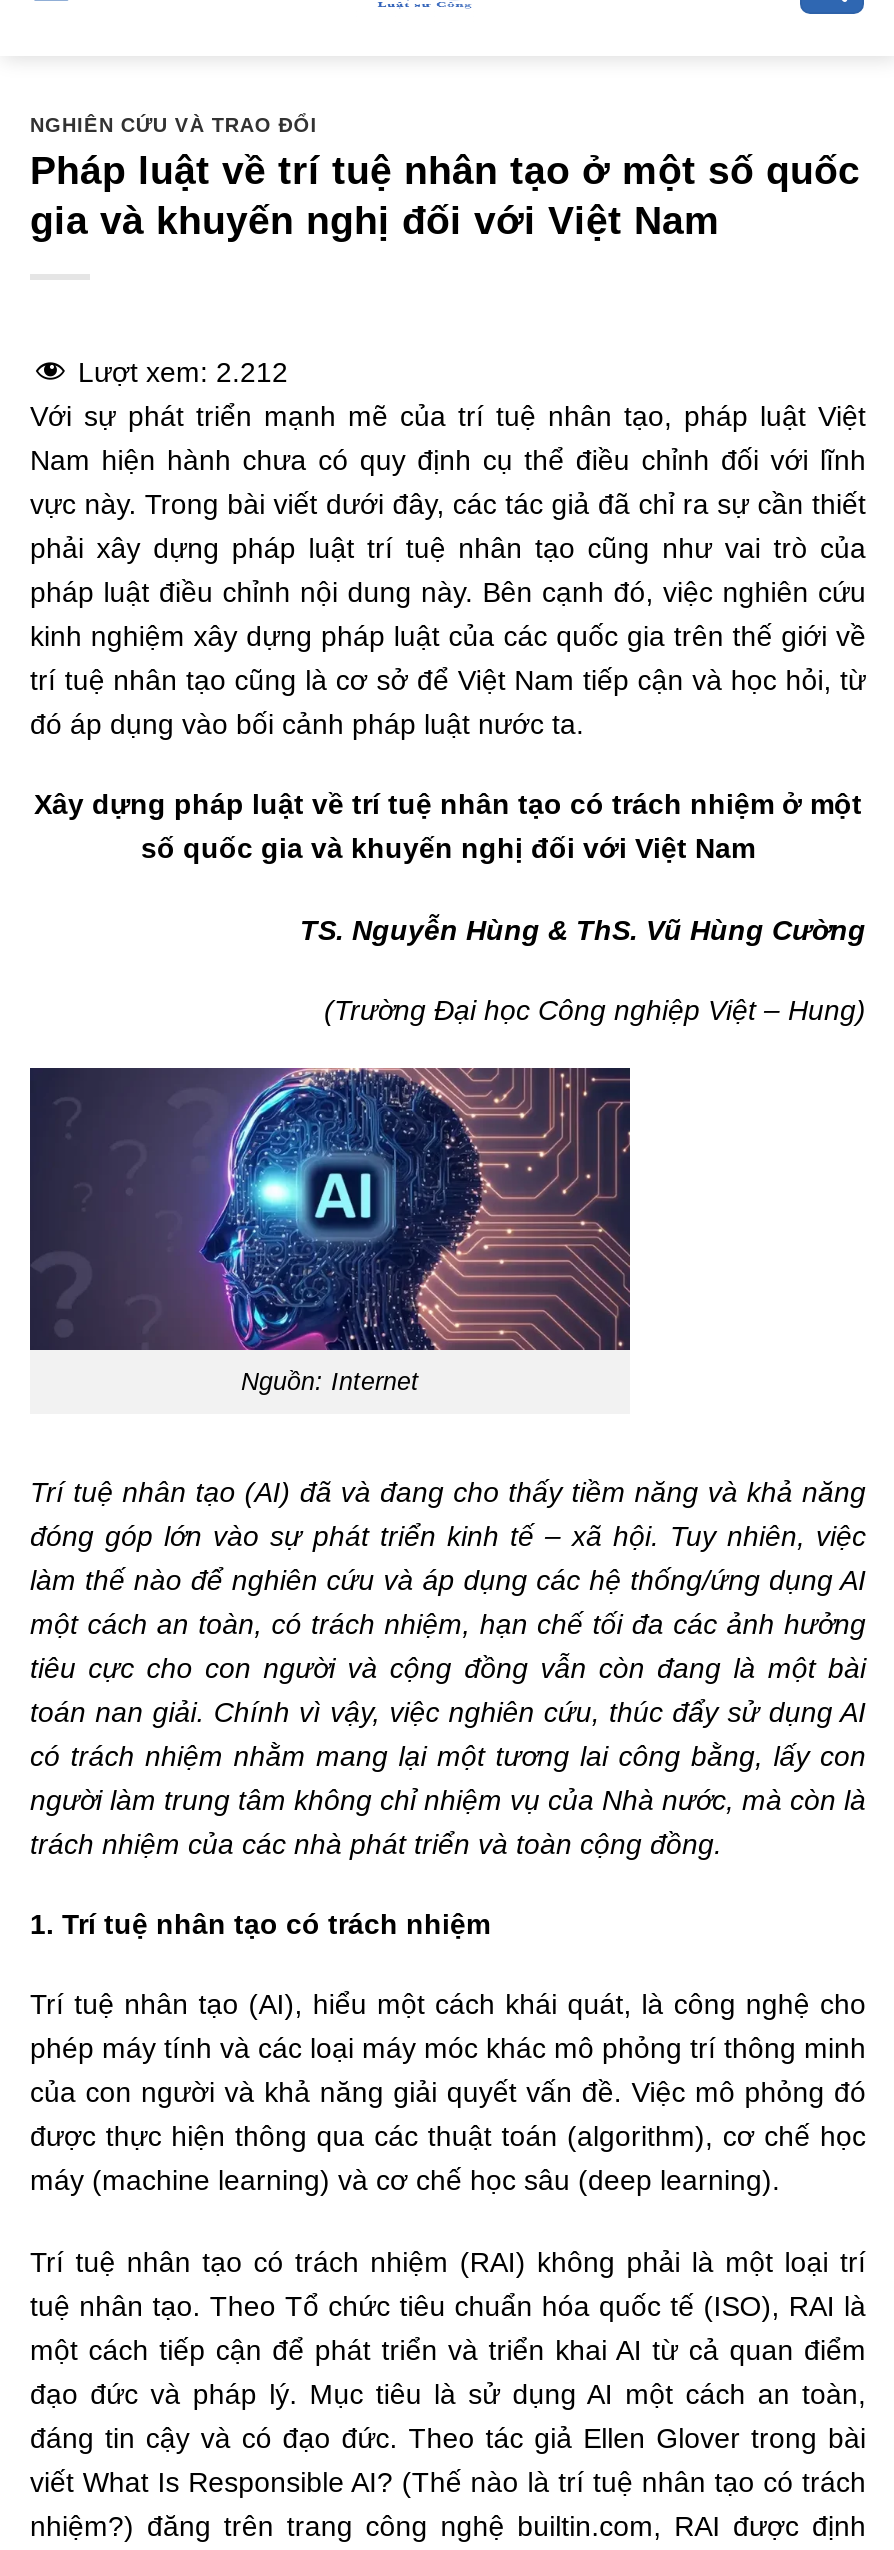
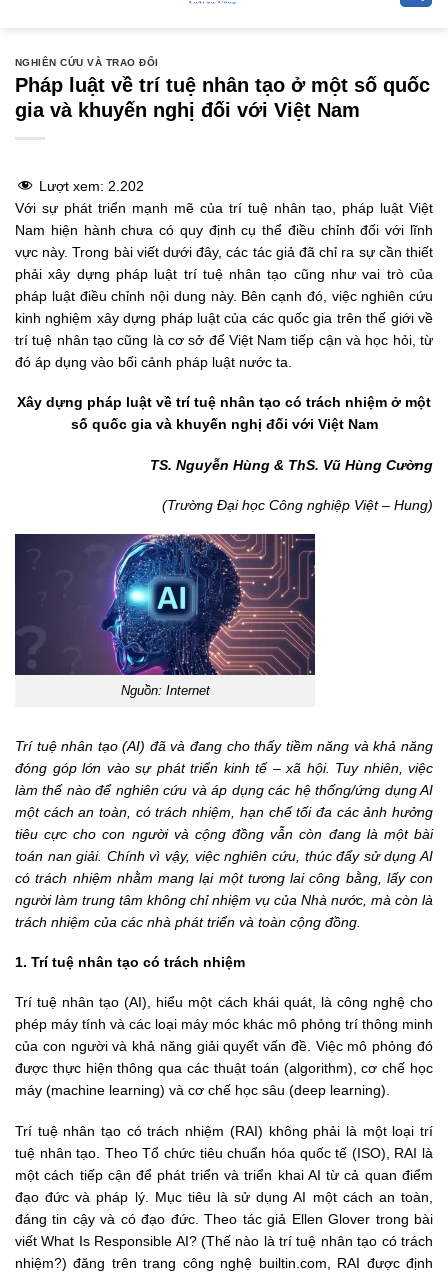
[78,356,288,388] Lượt xem: 2.212 -> [39,178,144,194] Lượt xem: 2.202

